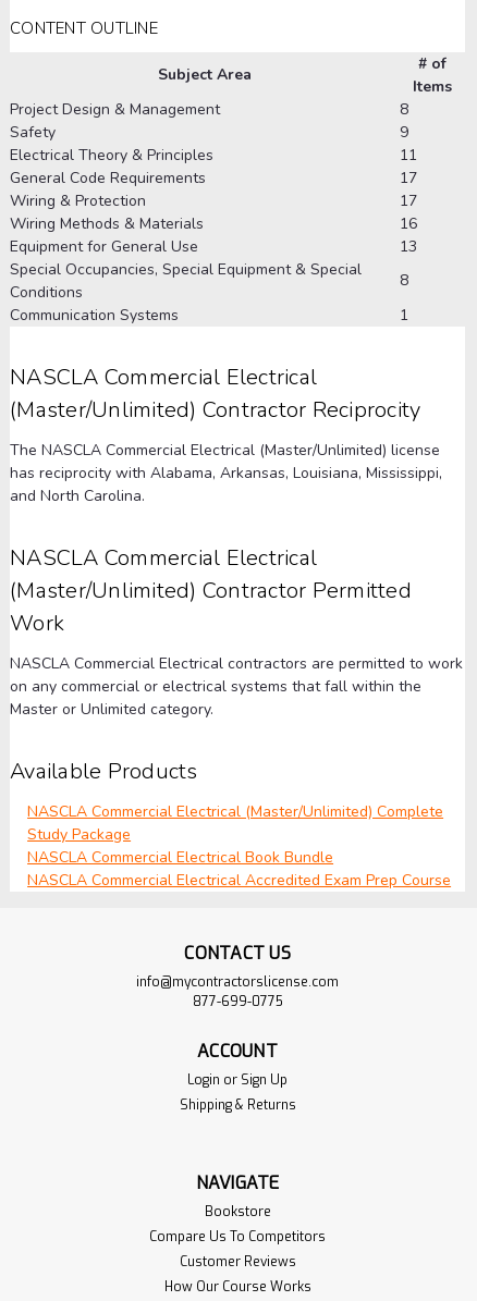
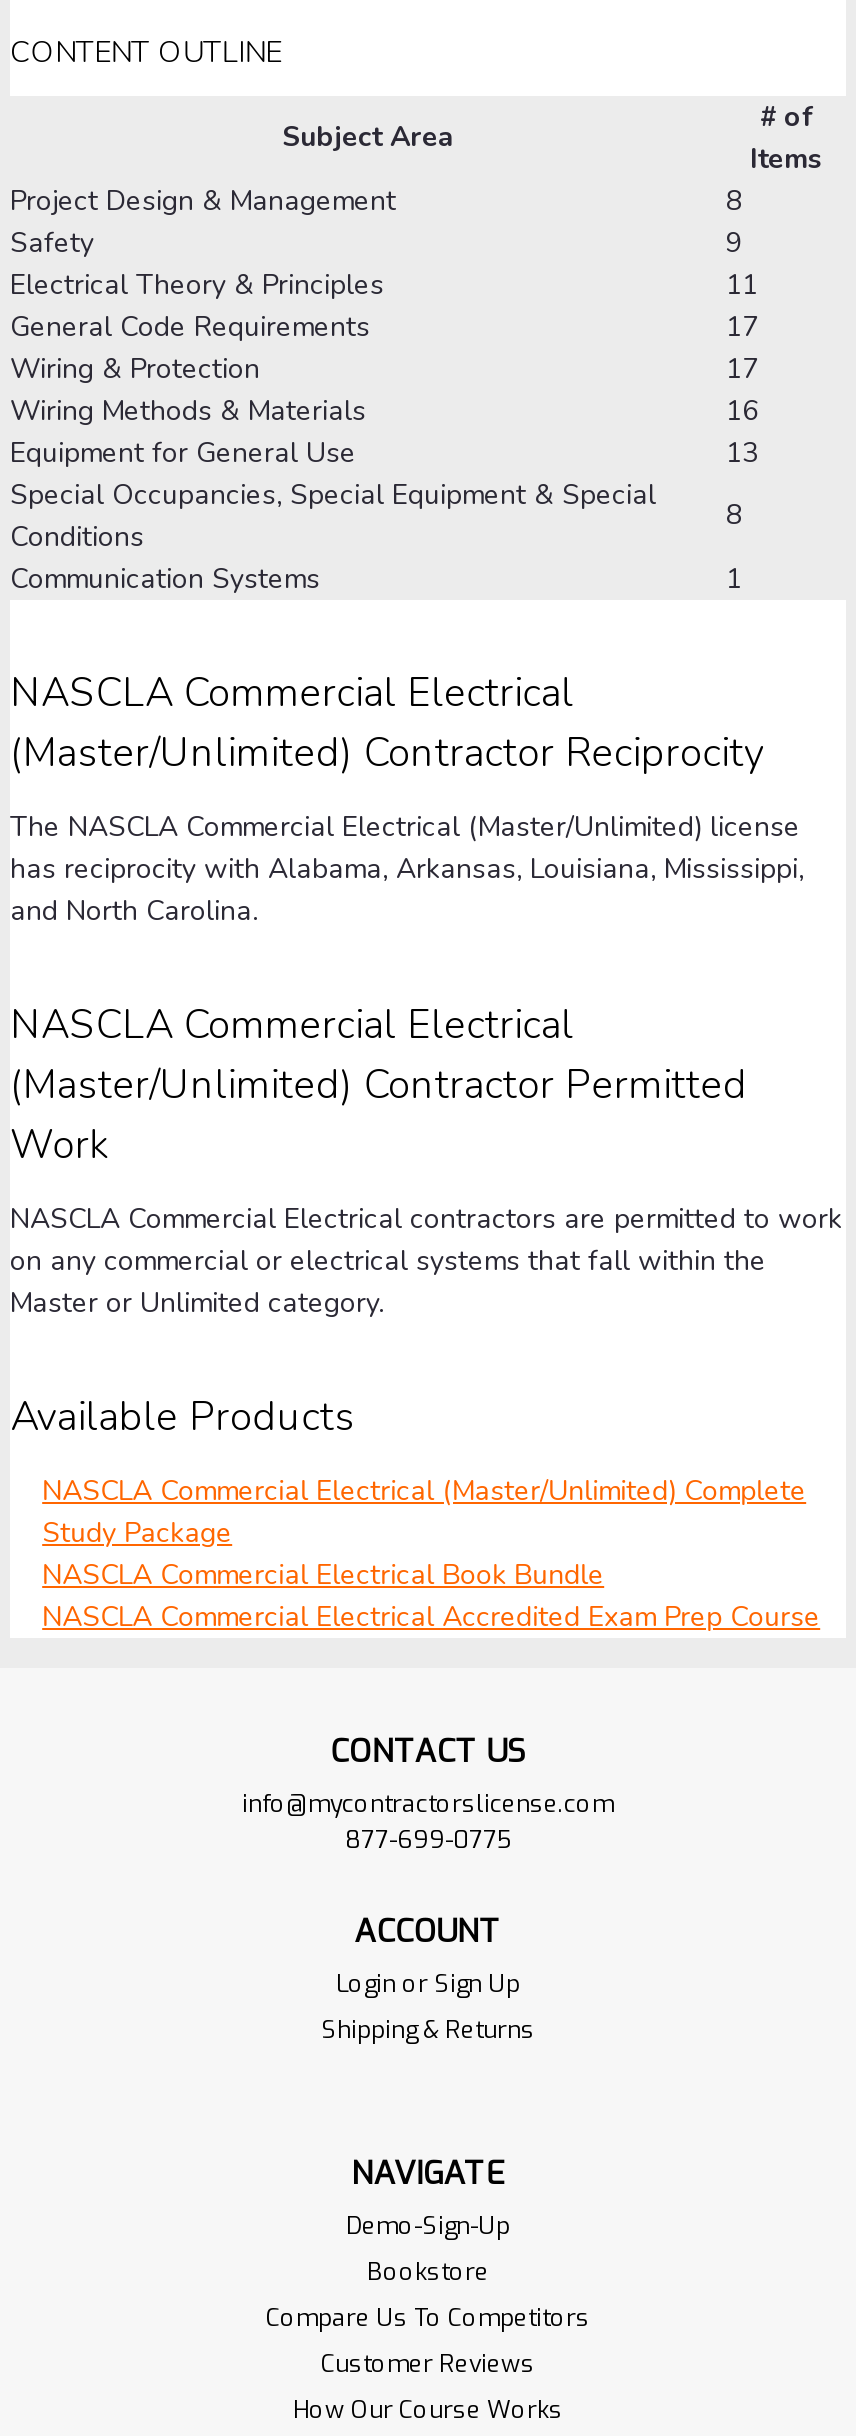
none -> [346,2211,510,2243] Demo-Sign-Up

